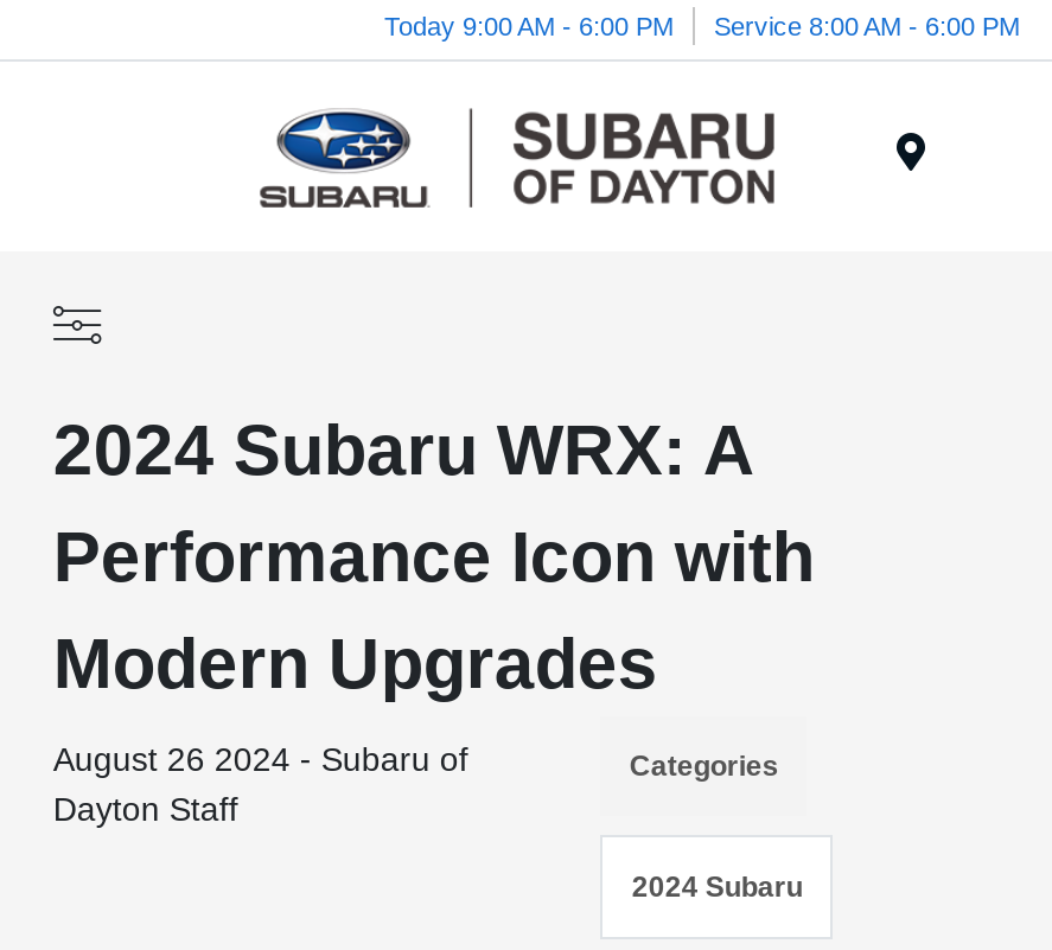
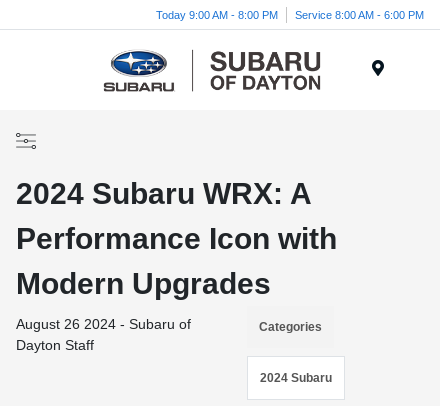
[384,11,1020,39] Today 9:00 AM - 6:00 PM Service 8:00 AM - 6:00 PM -> [156,8,424,20] Today 9:00 AM - 8:00 PM Service 8:00 AM - 6:00 PM

